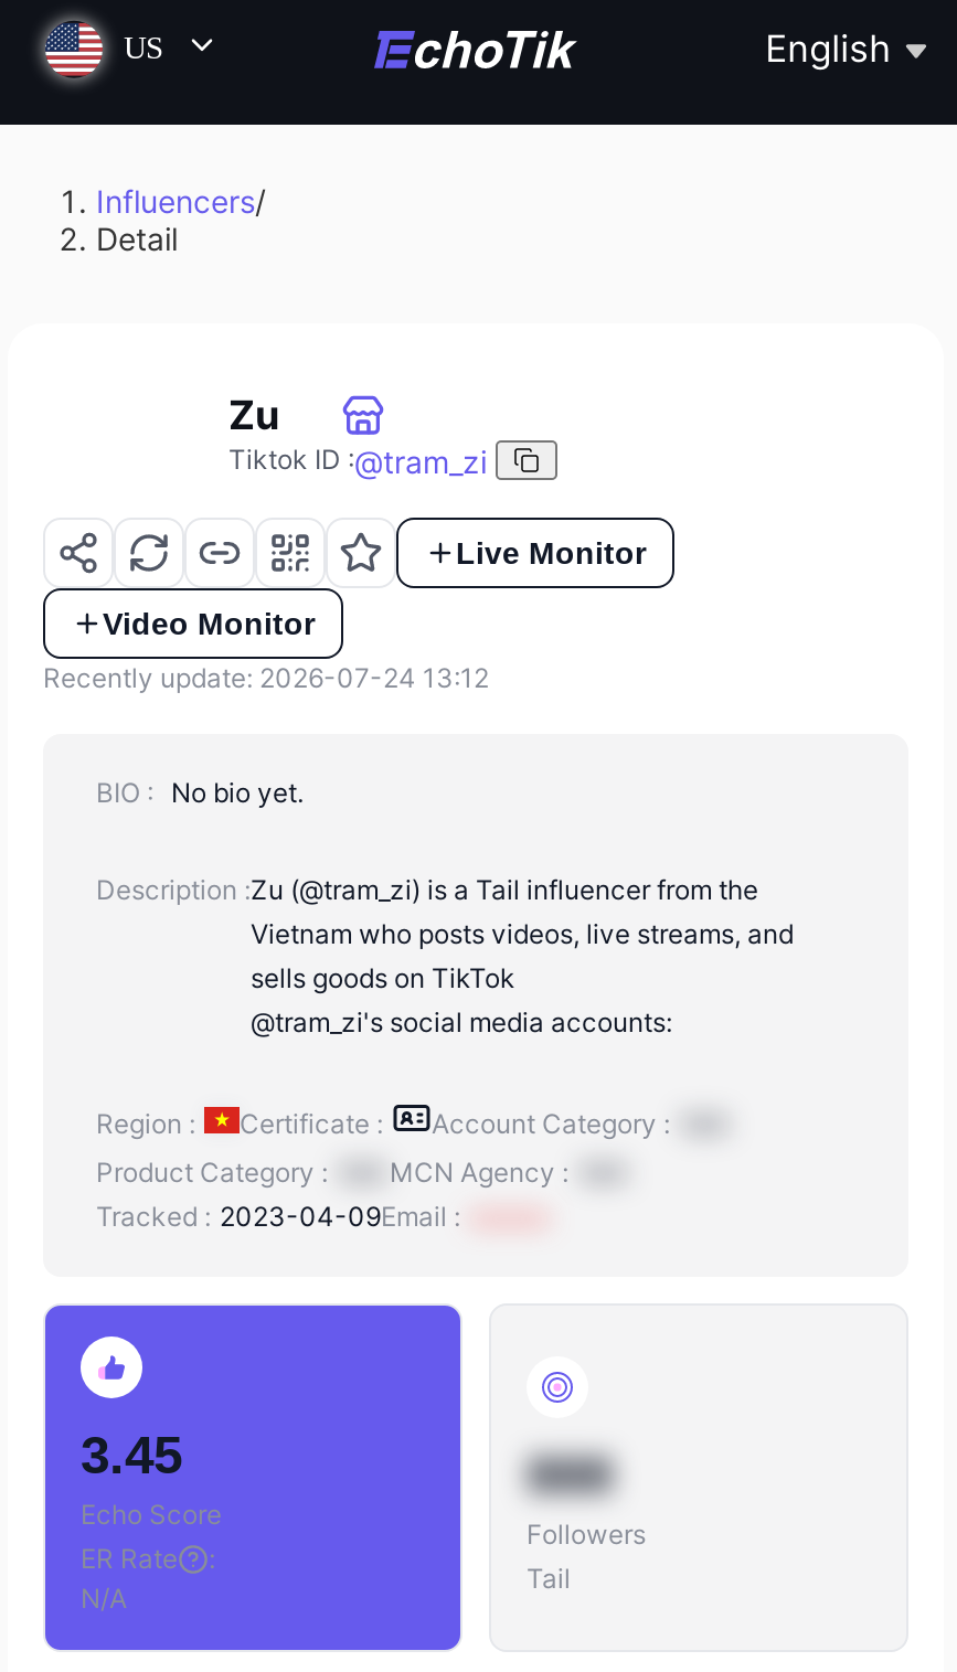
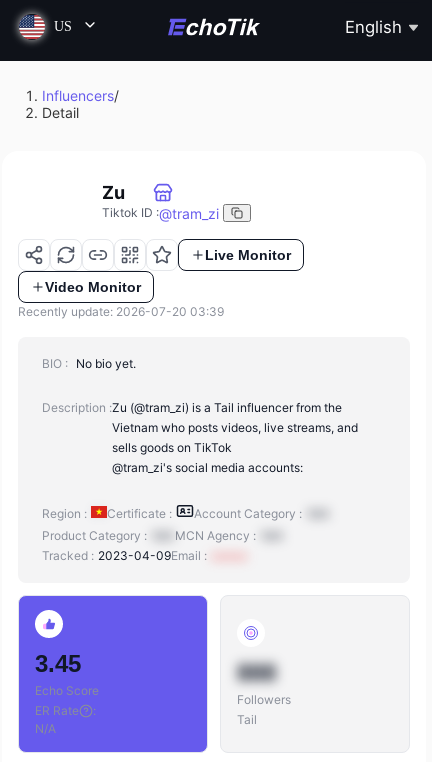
[43,662,489,695] Recently update: 2026-07-24 13:12 -> [18,304,224,319] Recently update: 2026-07-20 03:39

